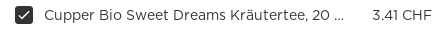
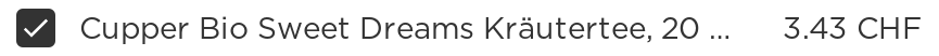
[372,7,432,23] 3.41 CHF -> [783,12,922,46] 3.43 CHF

